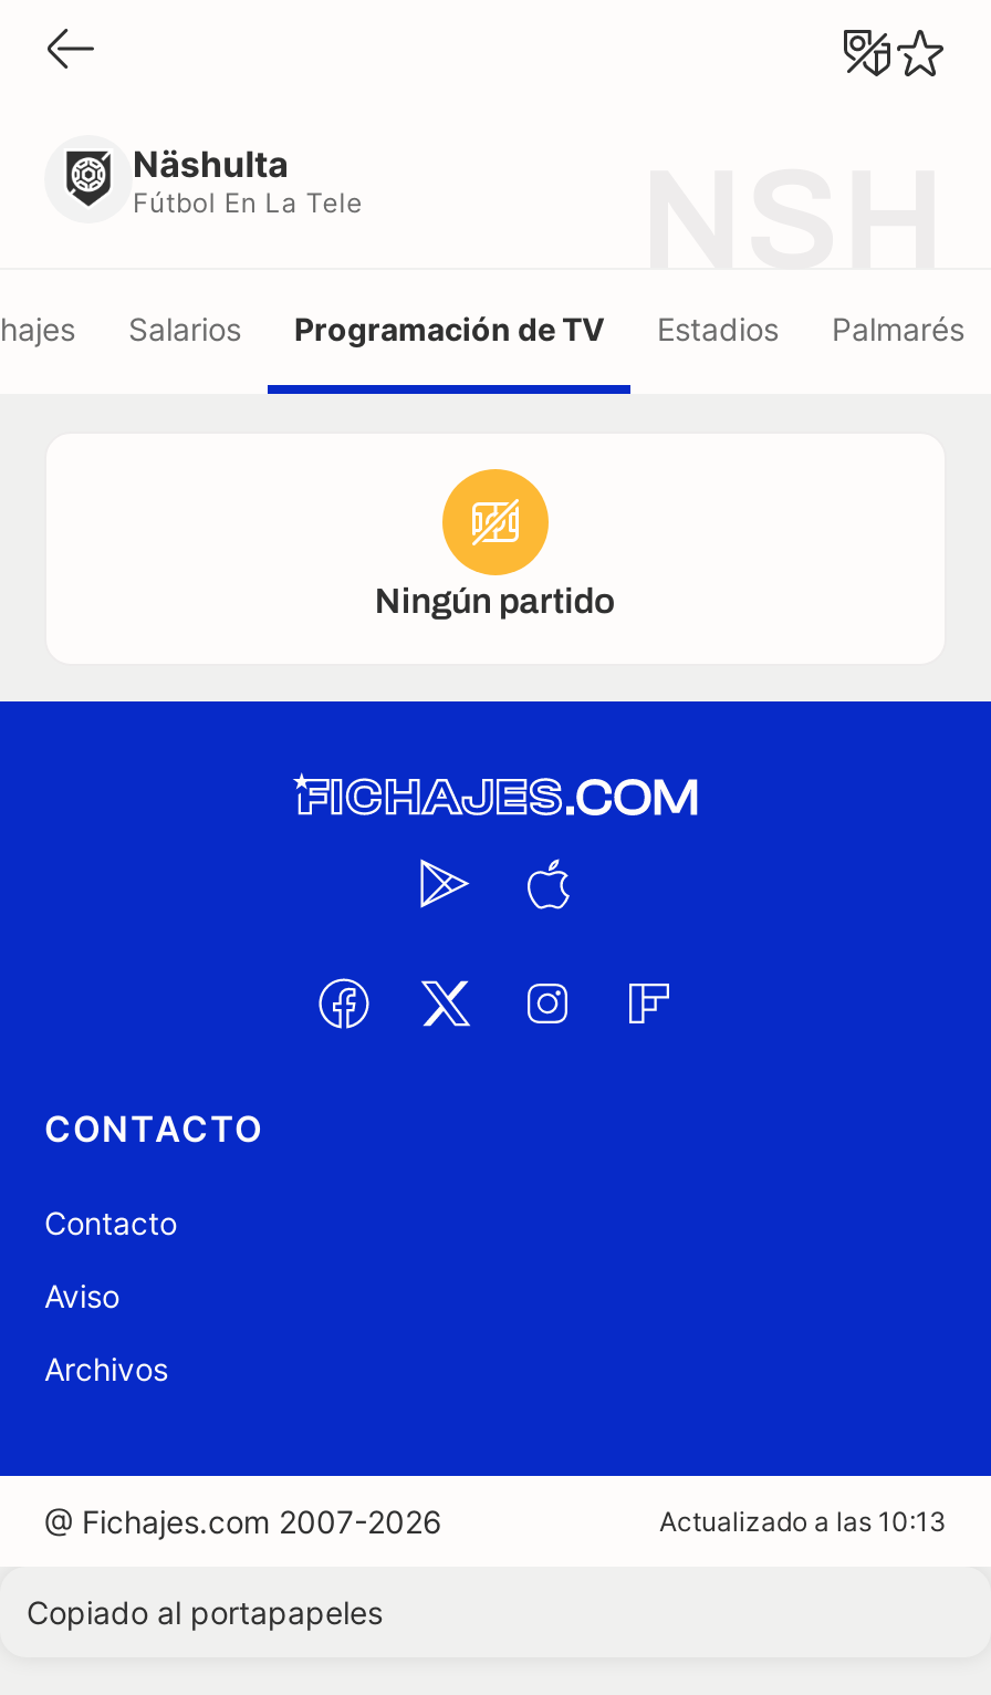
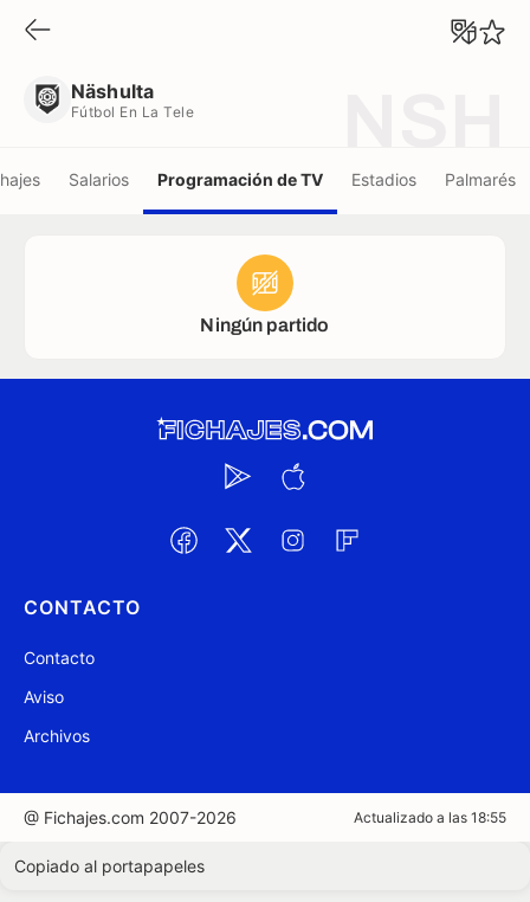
[659,1505,947,1538] Actualizado a las 10:13 -> [354,808,506,826] Actualizado a las 18:55

